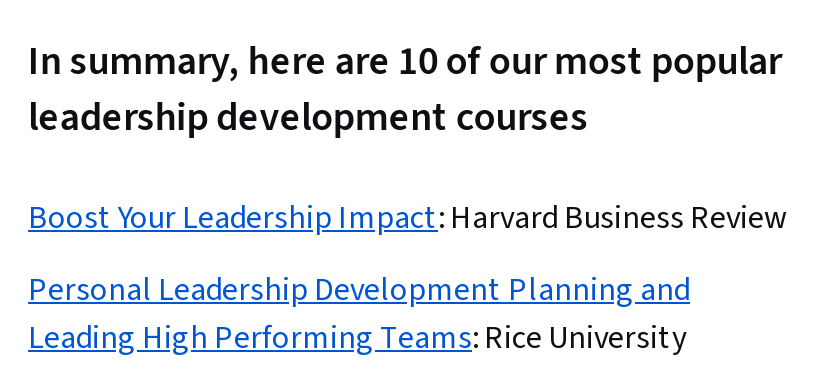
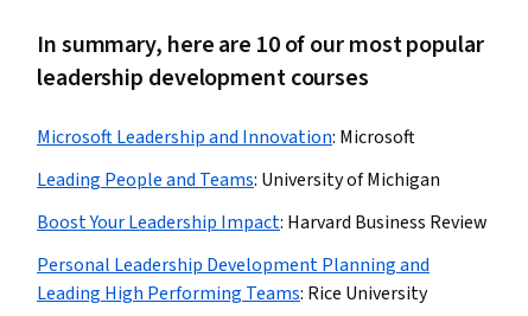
none -> [37,124,440,193] Microsoft Leadership and Innovation: Microsoft | Leading People and Teams: University of Michigan

